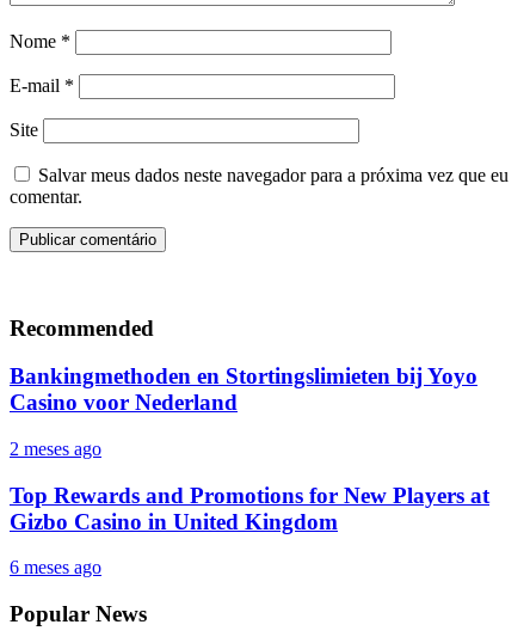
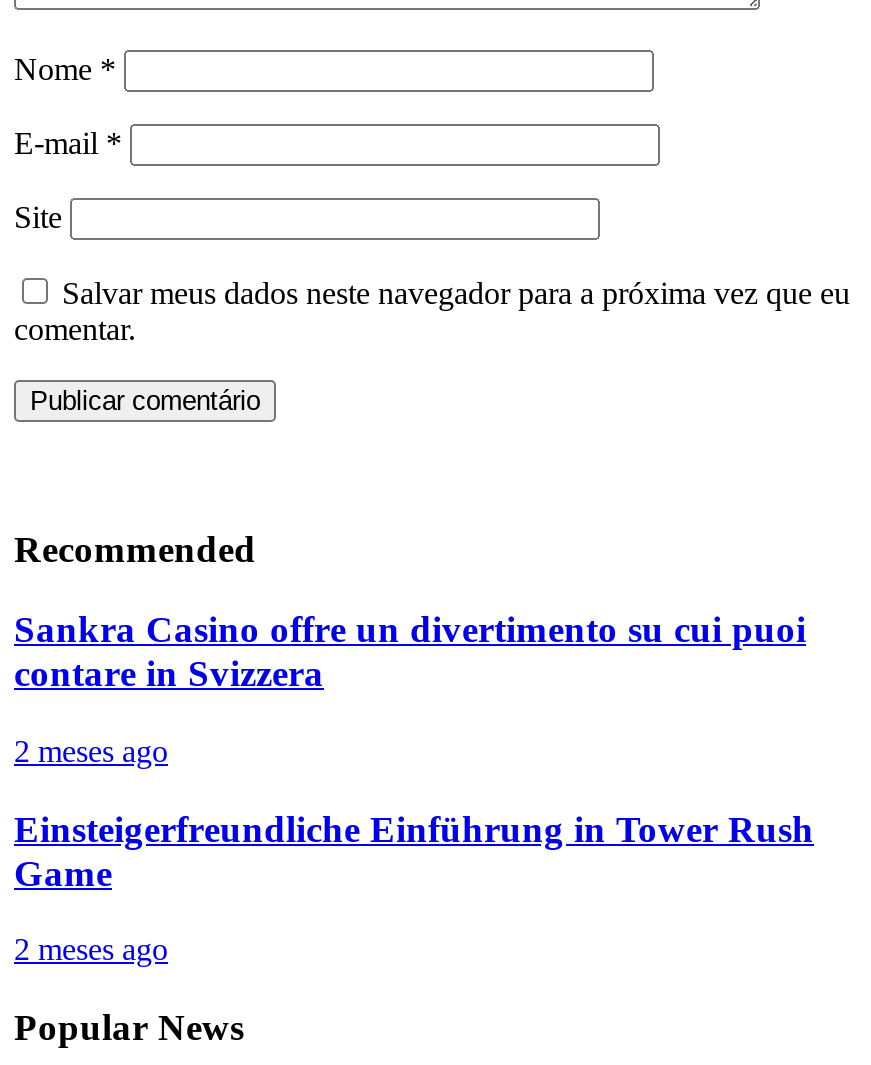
[10,364,477,415] Bankingmethoden en Stortingslimieten bij Yoyo | Casino voor Nederland -> [14,609,806,695] Sankra Casino offre un divertimento su cui puoi | contare in Svizzera
[10,482,489,534] Top Rewards and Promotions for New Players at | Gizbo Casino in United Kingdom -> [14,807,814,893] Einsteigerfreundliche Einführung in Tower Rush | Game
[10,558,101,578] 6 meses ago -> [14,933,168,967] 2 meses ago

